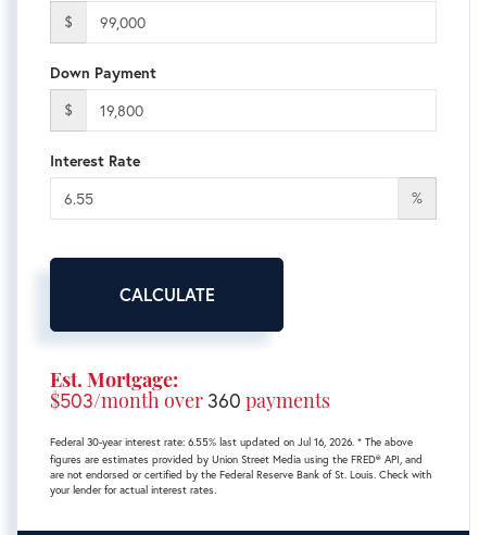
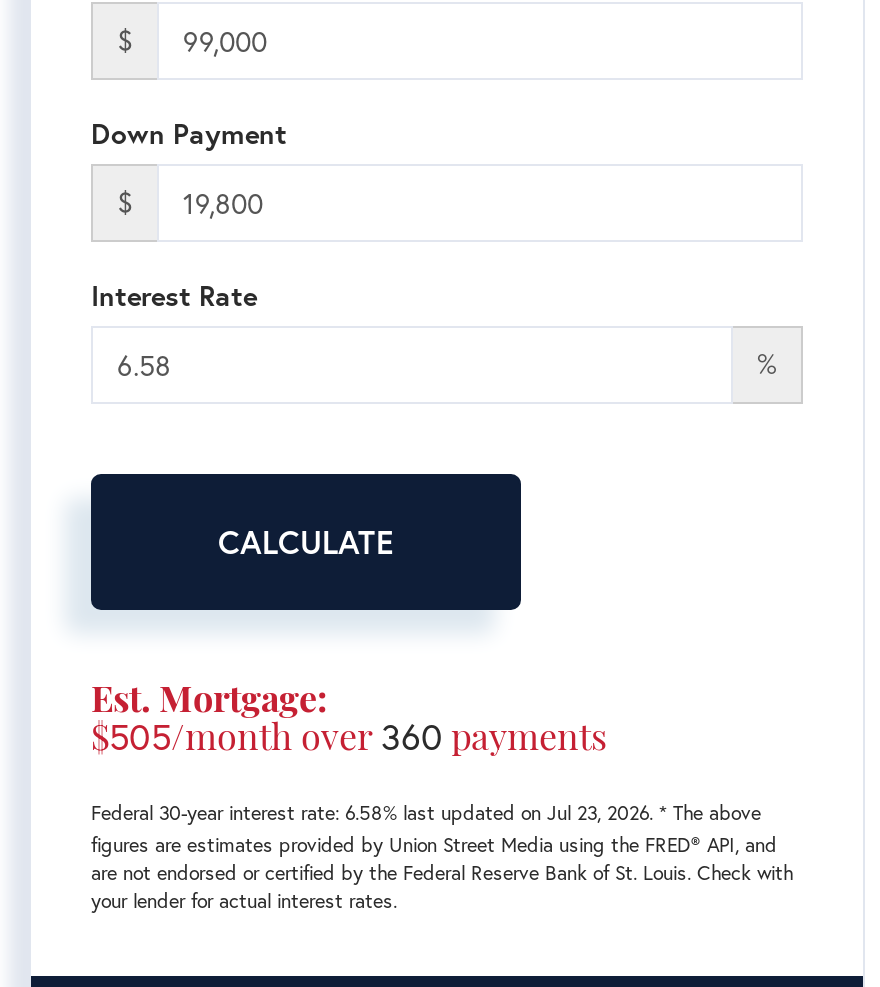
[50,388,330,414] $503/month over 360 payments -> [91,713,607,761] $505/month over 360 payments
[50,435,413,450] Federal 30-year interest rate: 6.55% last updated on Jul 16, 2026. * The above -> [91,801,761,827] Federal 30-year interest rate: 6.58% last updated on Jul 23, 2026. * The above

